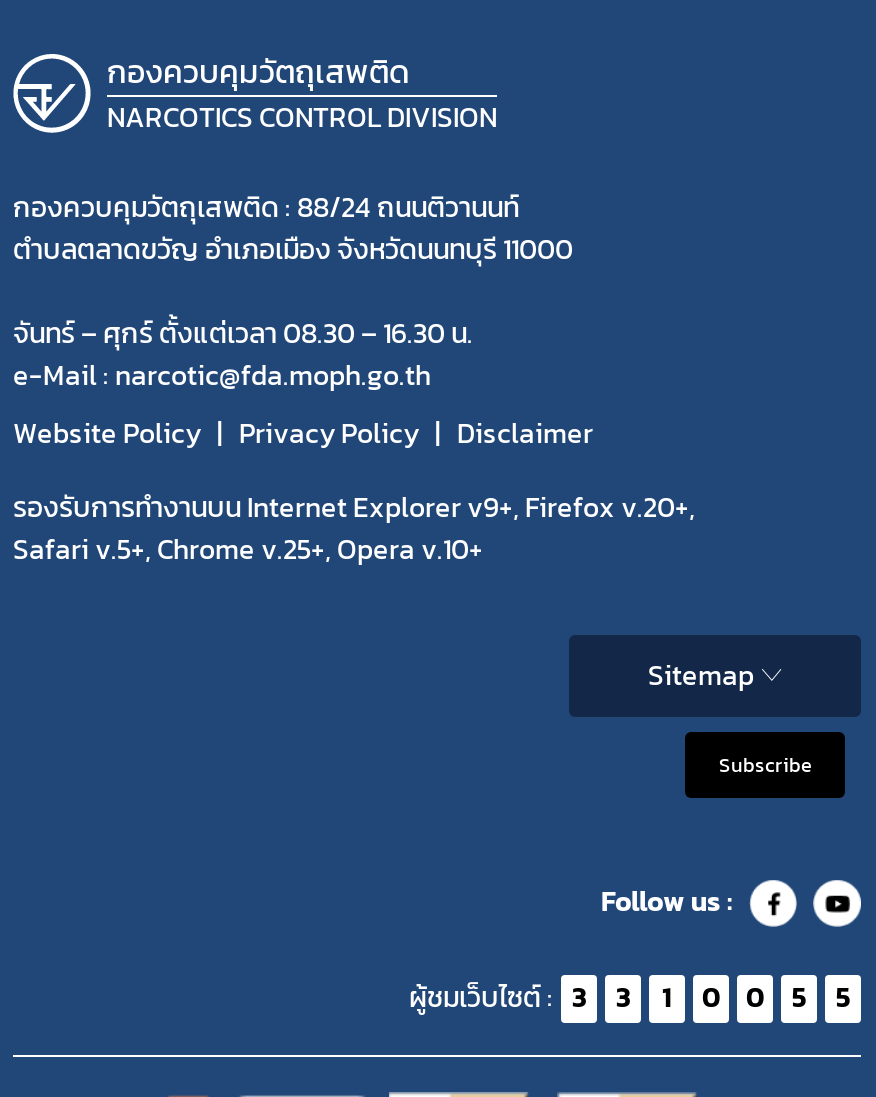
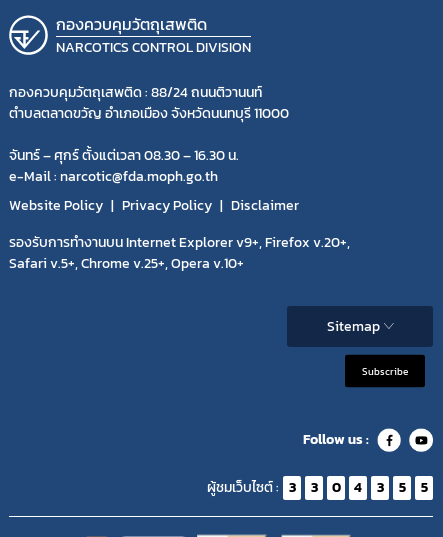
[662,978,672,1020] 1 -> none
[746,978,764,1020] 0 -> [354,477,383,498] 4 | 3

